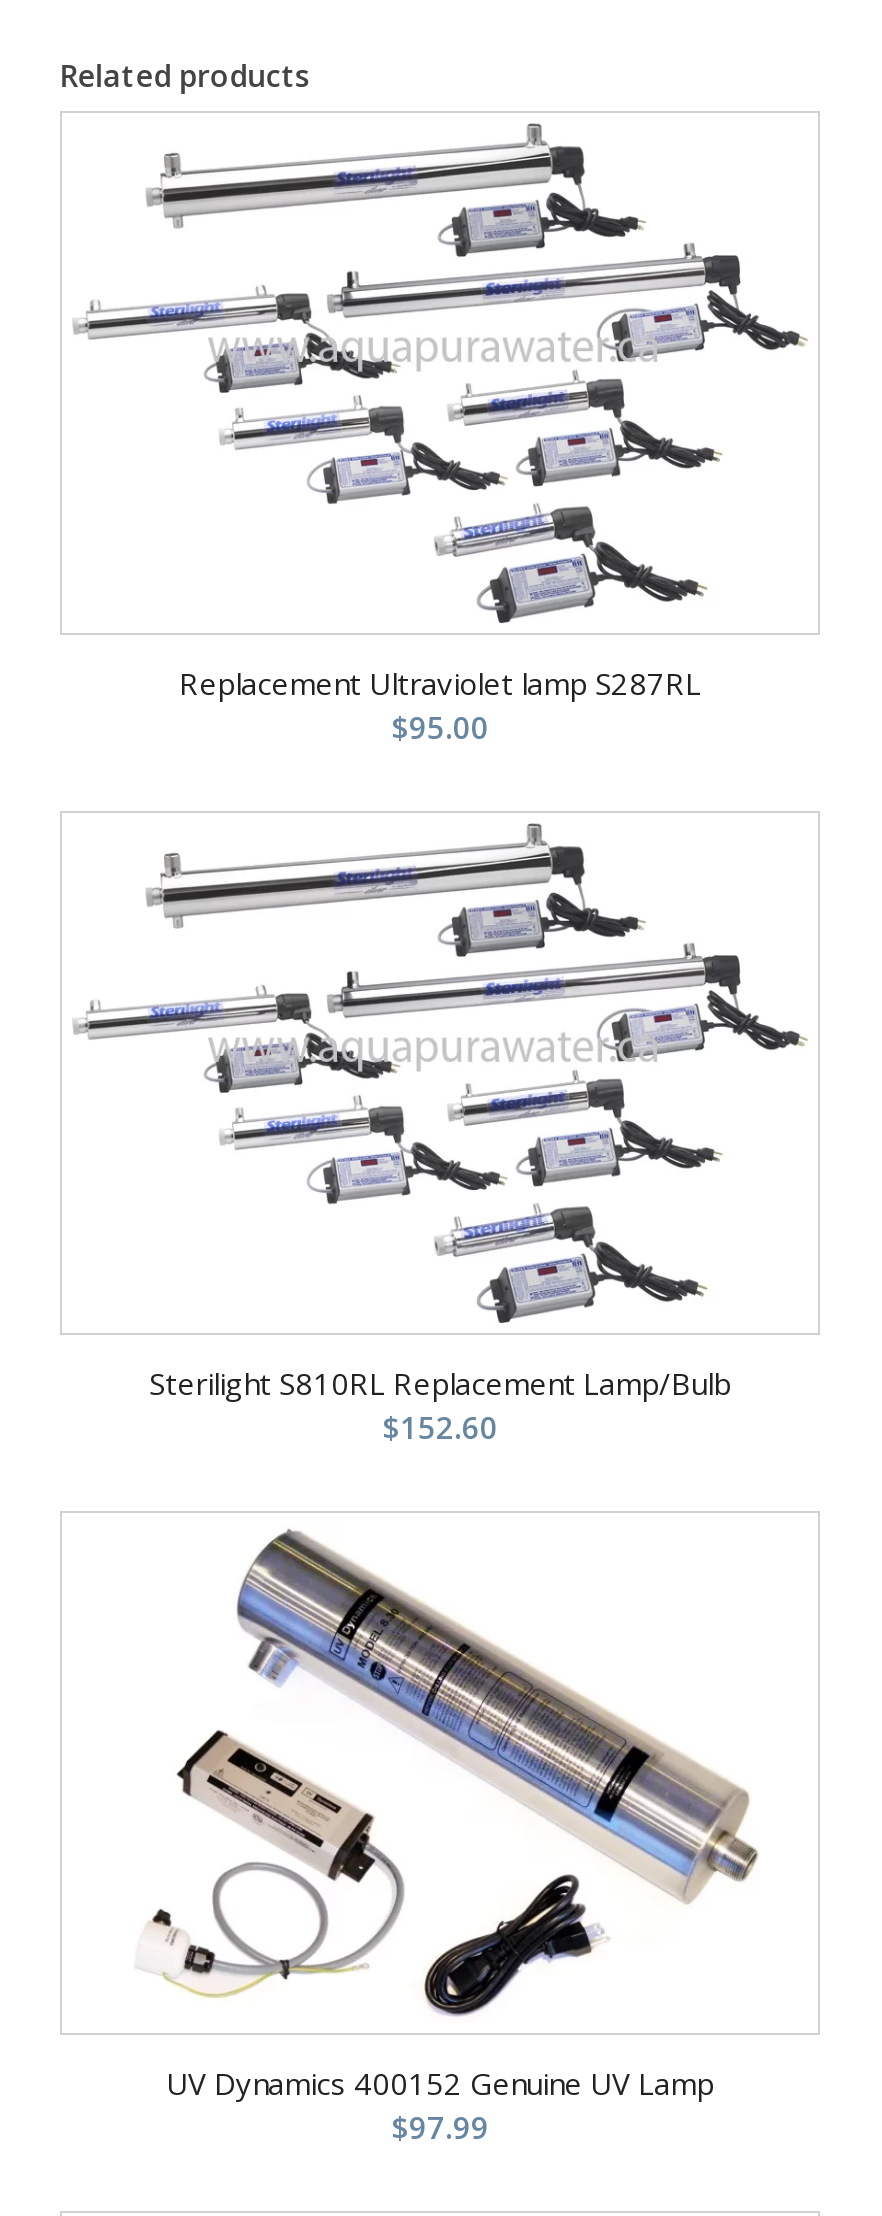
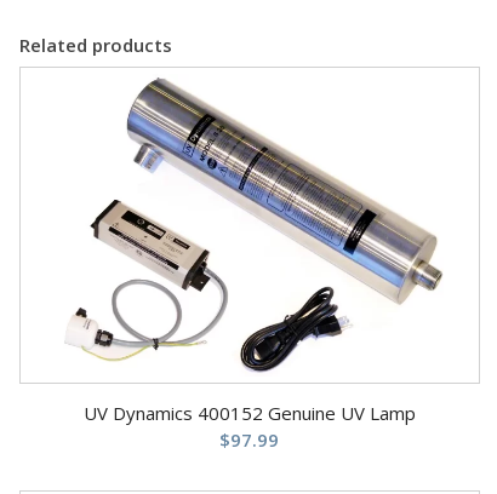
[72,121,808,747] [image] | Replacement Ultraviolet lamp S287RL | $95.00 -> none
[72,821,808,1447] [image] | Sterilight S810RL Replacement Lamp/Bulb | $152.60 -> none

